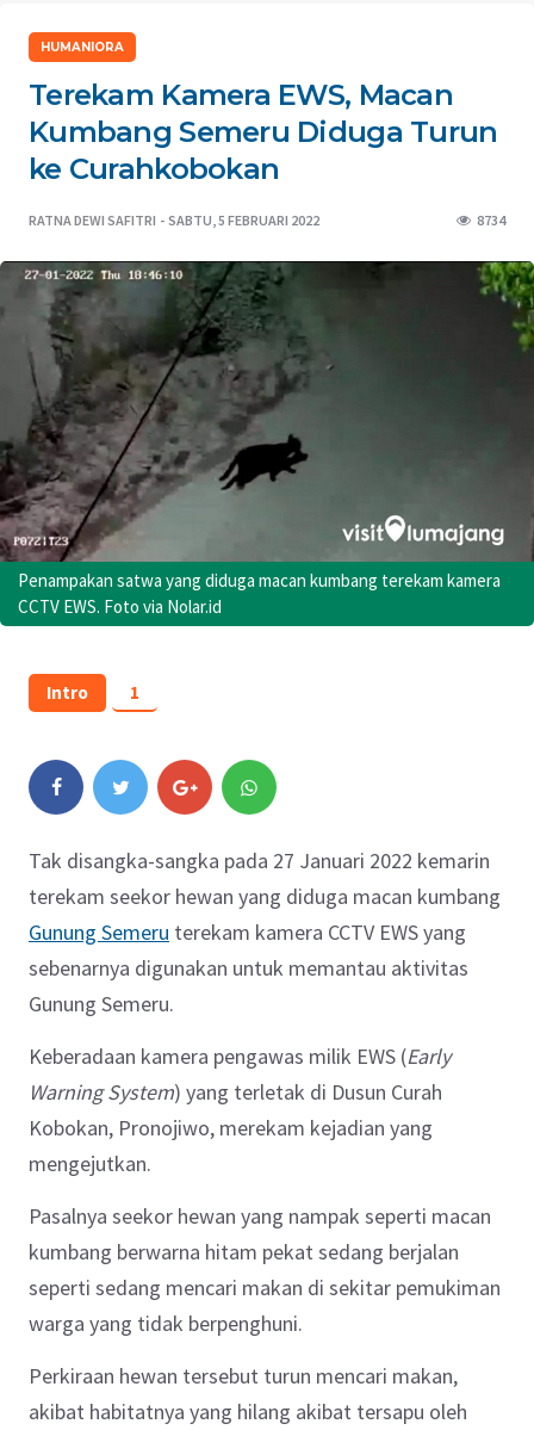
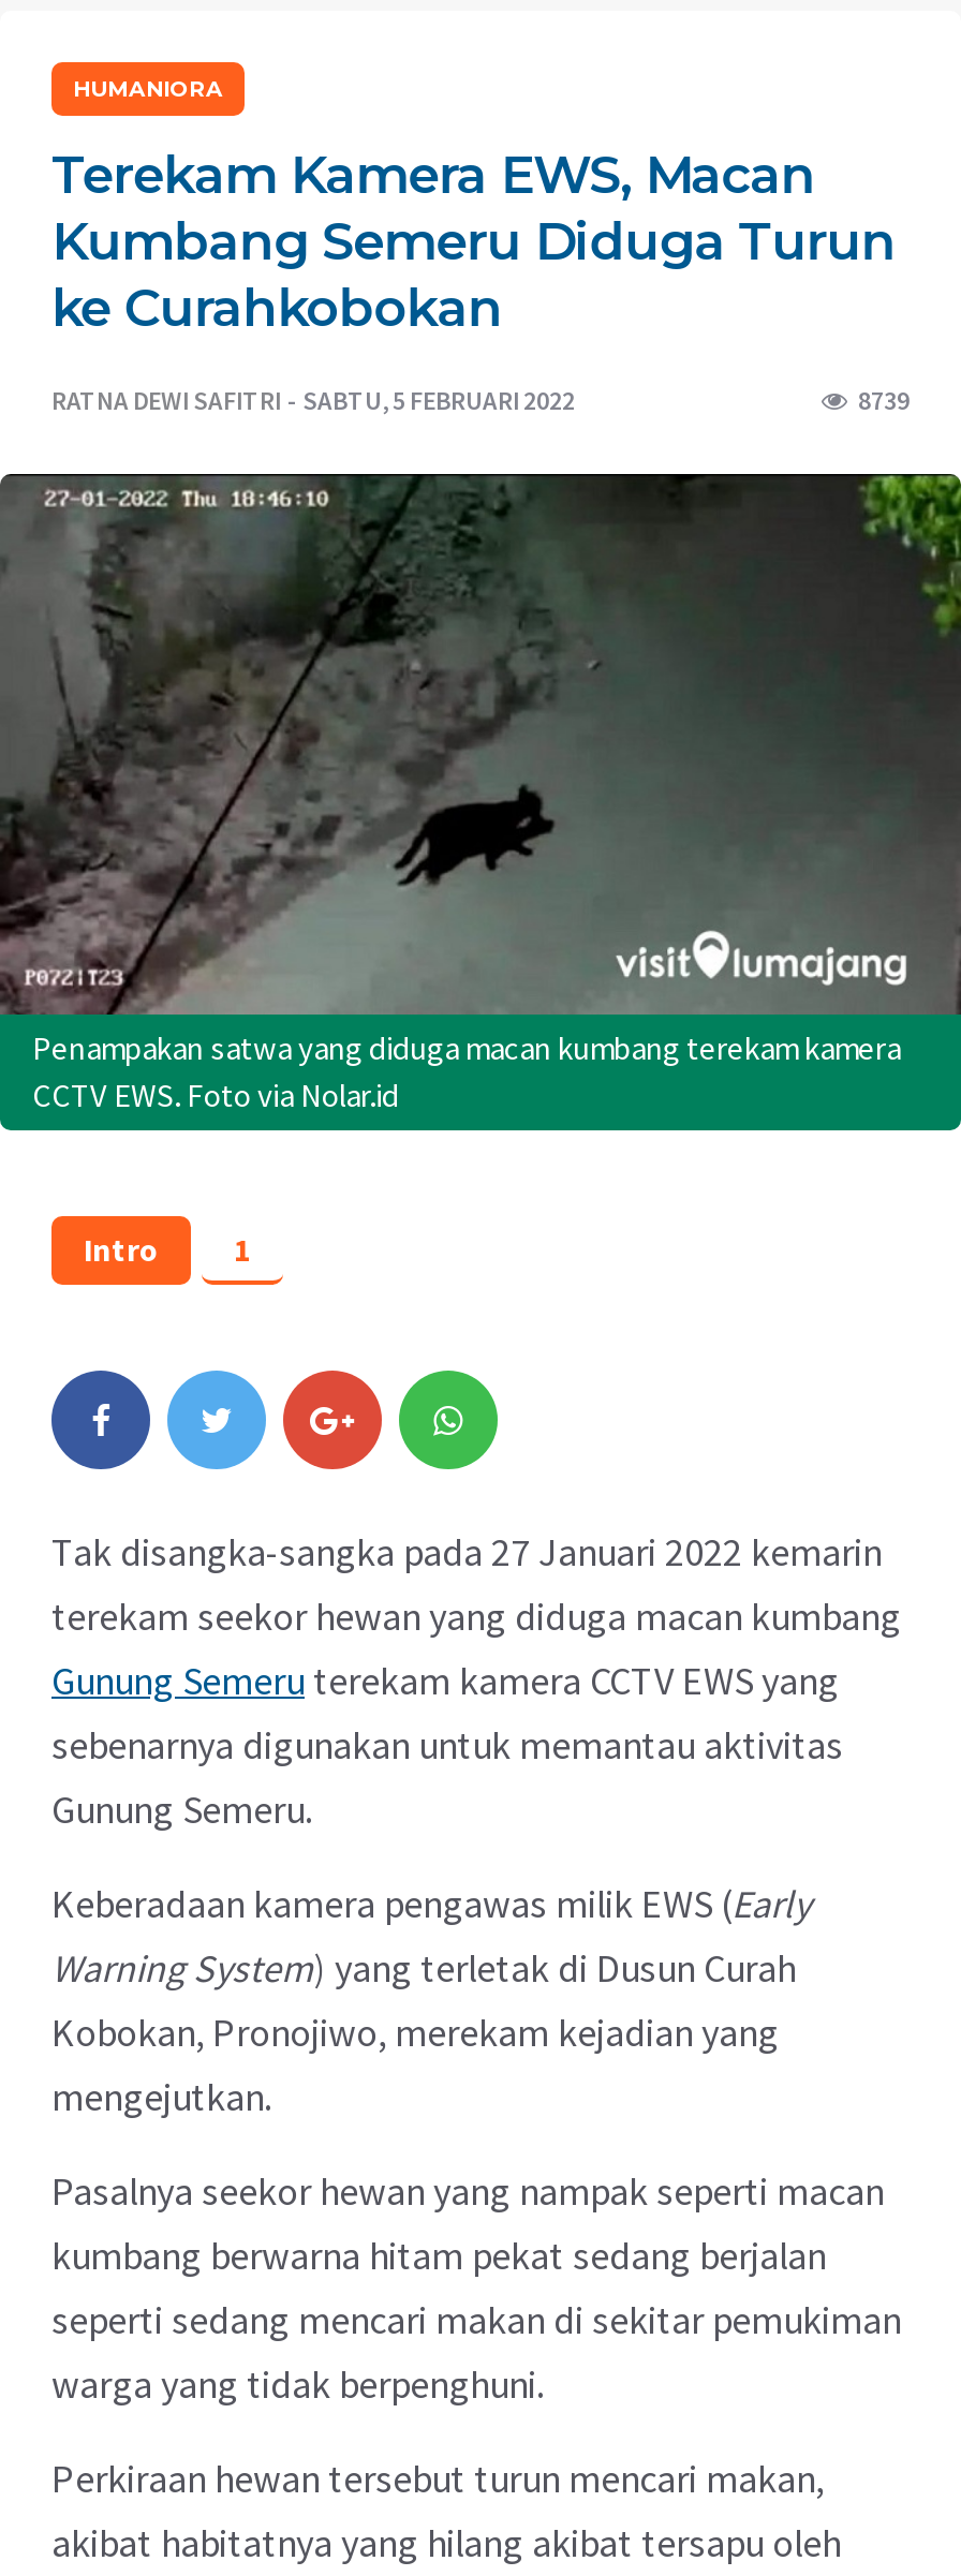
[477,211,505,229] 8734 -> [858,384,910,416] 8739

